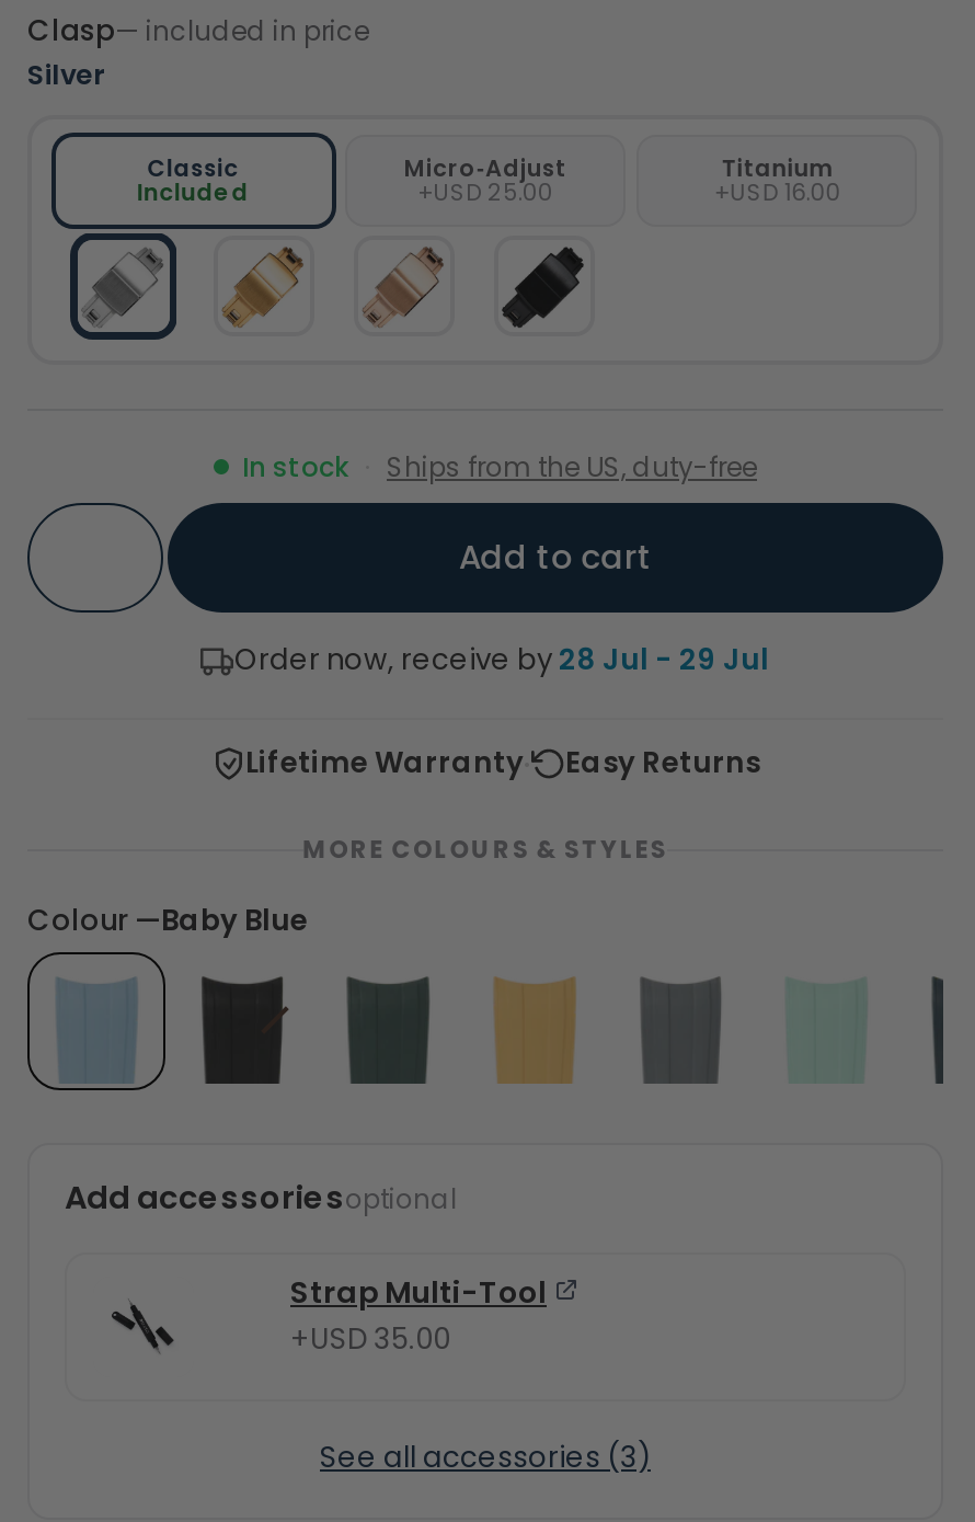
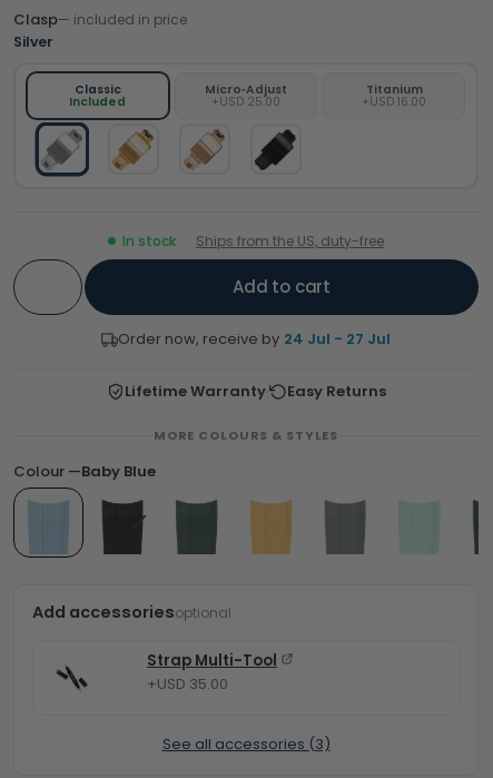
[234,639,769,680] Order now, receive by 28 Jul - 29 Jul -> [118,328,390,349] Order now, receive by 24 Jul - 27 Jul

